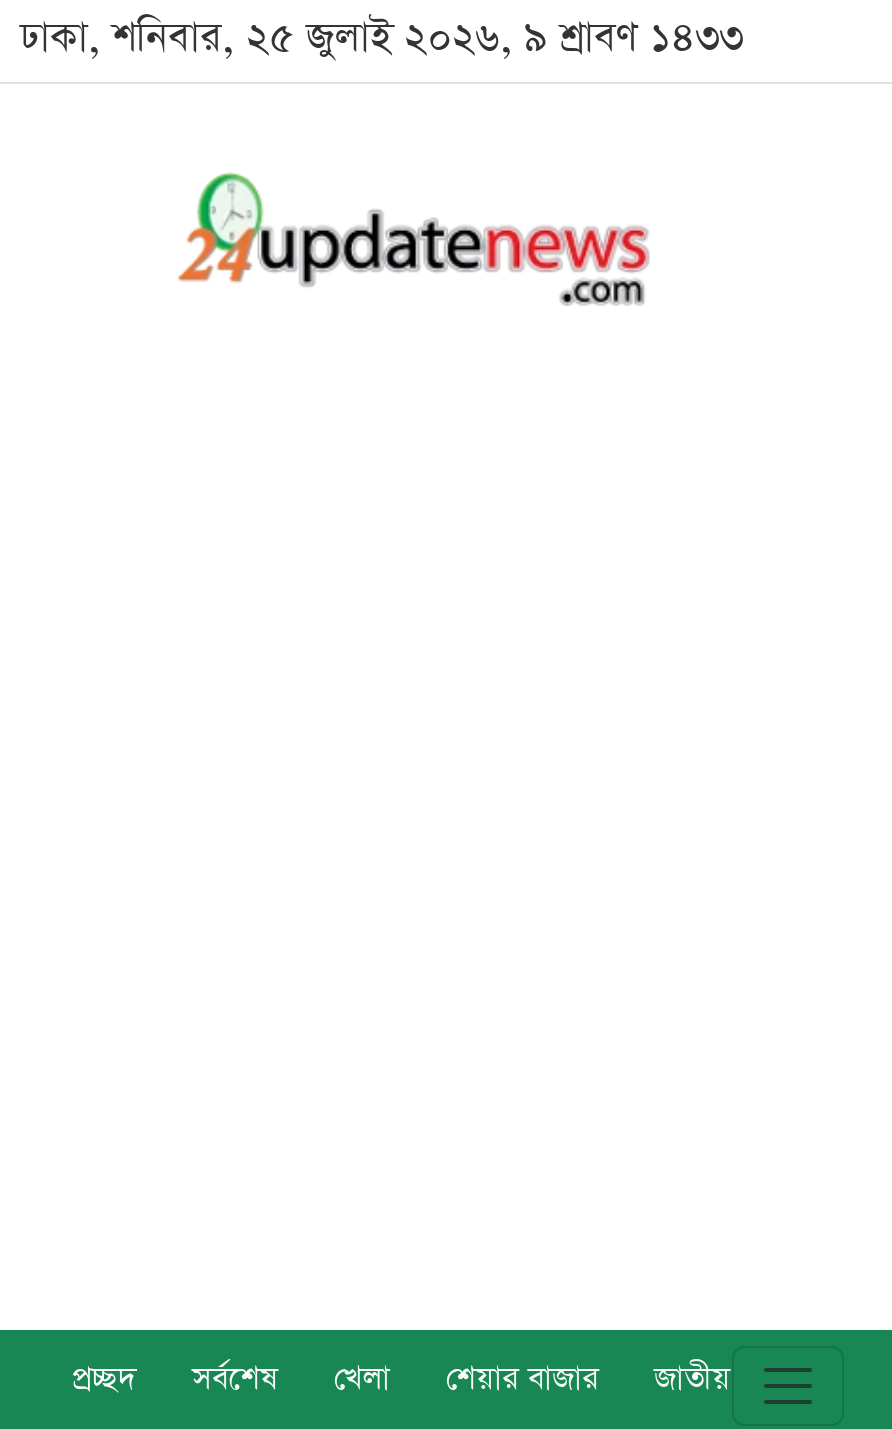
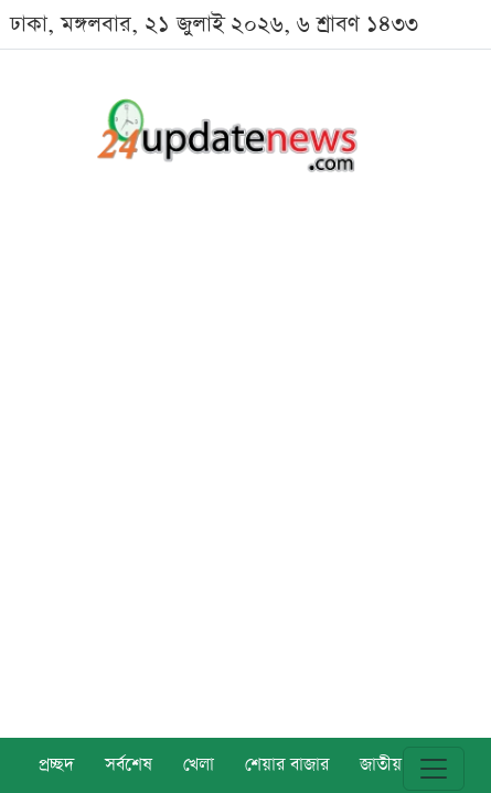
[20,10,744,66] ঢাকা, শনিবার, ২৫ জুলাই ২০২৬, ৯ শ্রাবণ ১৪৩৩ -> [10,9,418,40] ঢাকা, মঙ্গলবার, ২১ জুলাই ২০২৬, ৬ শ্রাবণ ১৪৩৩

